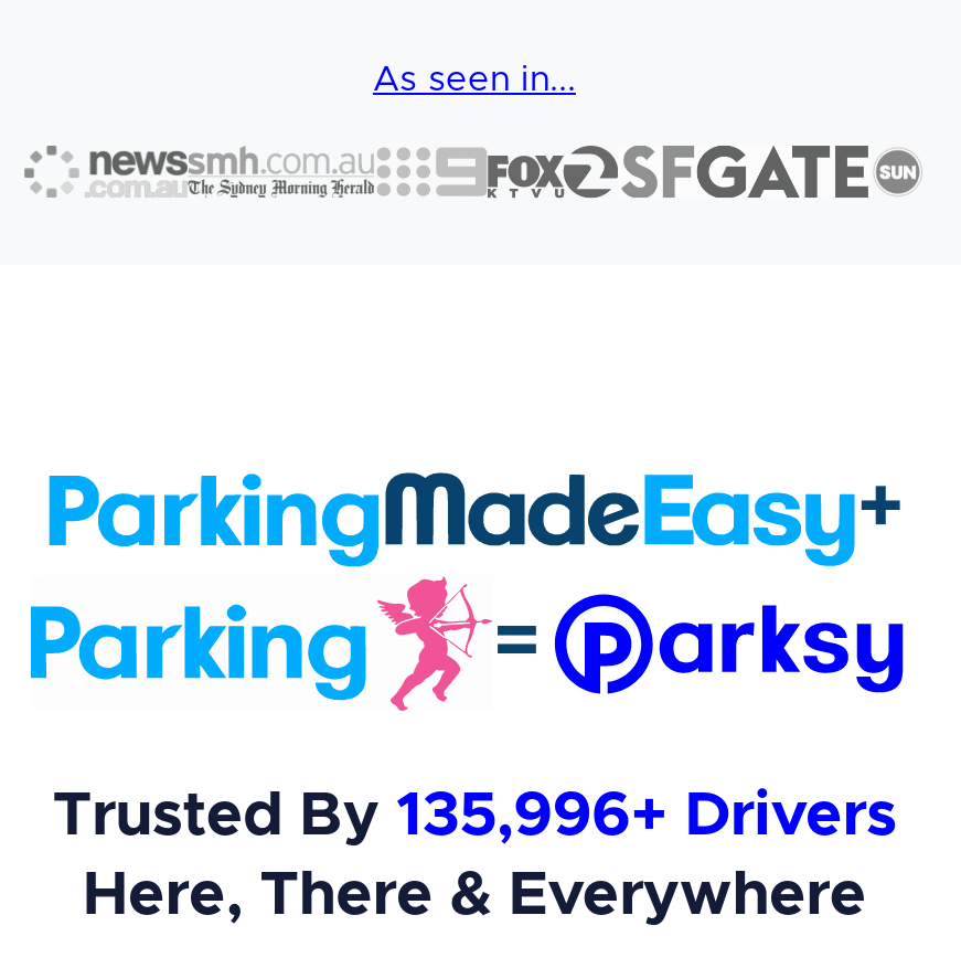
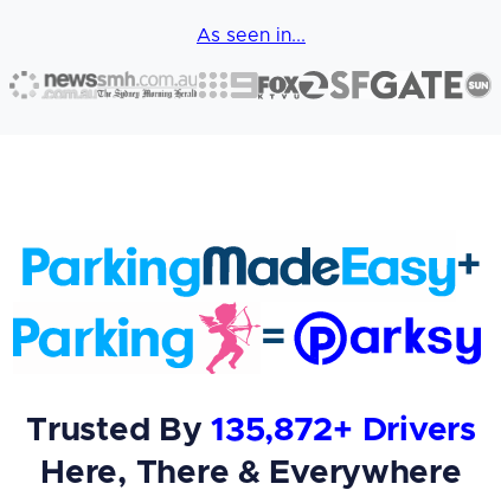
[52,785,896,847] Trusted By 135,996+ Drivers -> [26,414,476,447] Trusted By 135,872+ Drivers

